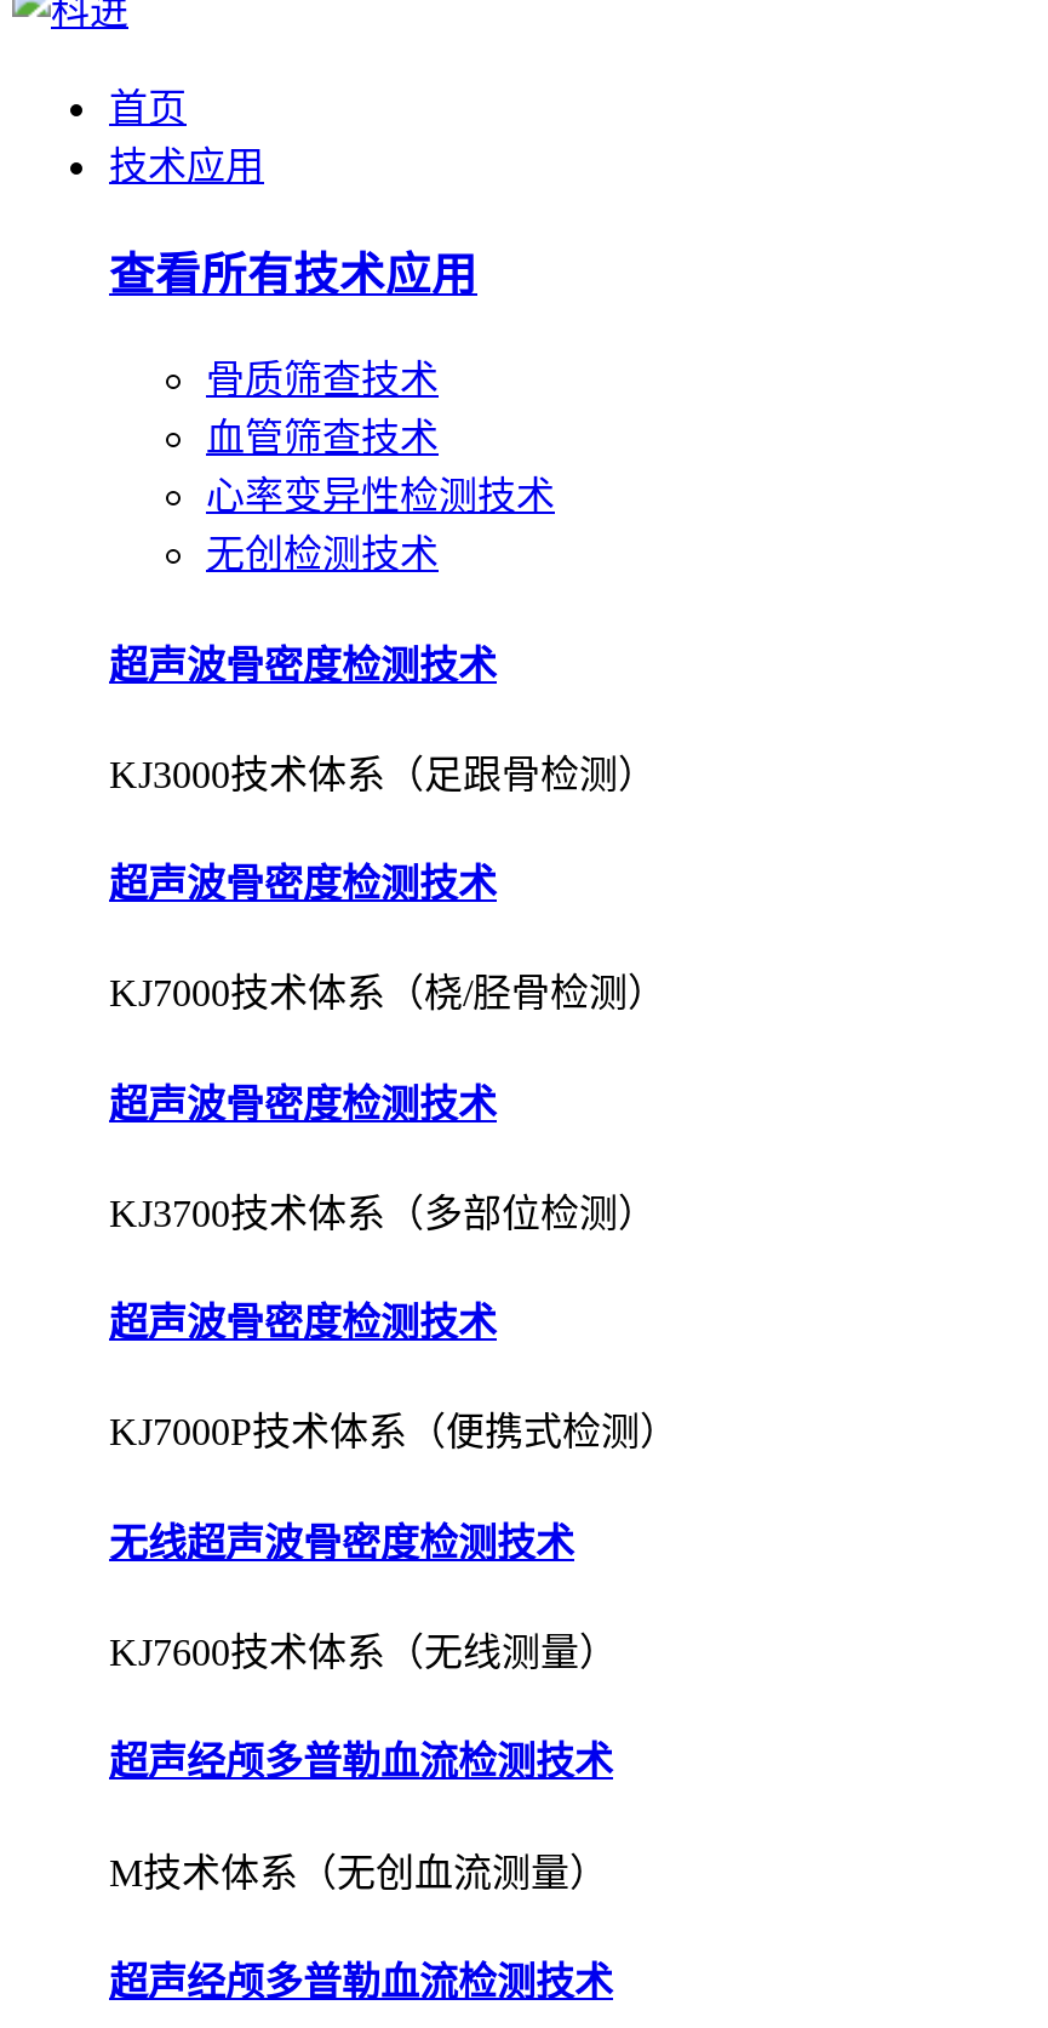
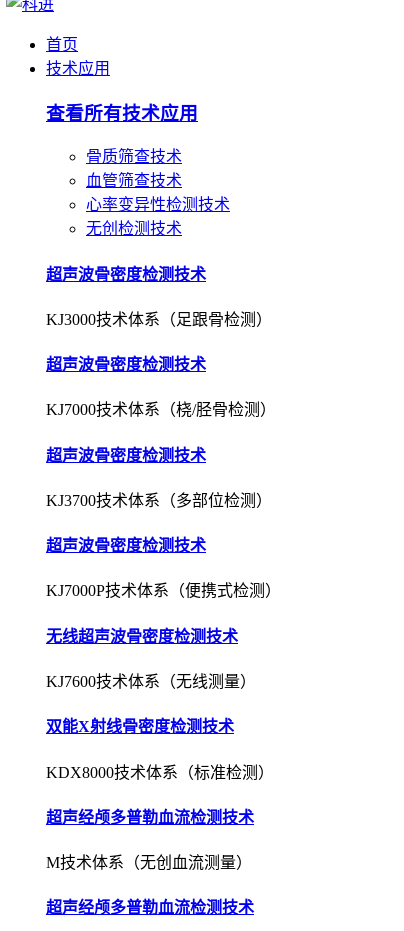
none -> [46,718,274,780] 双能X射线骨密度检测技术 | KDX8000技术体系（标准检测）

